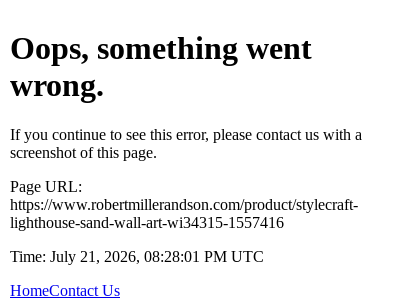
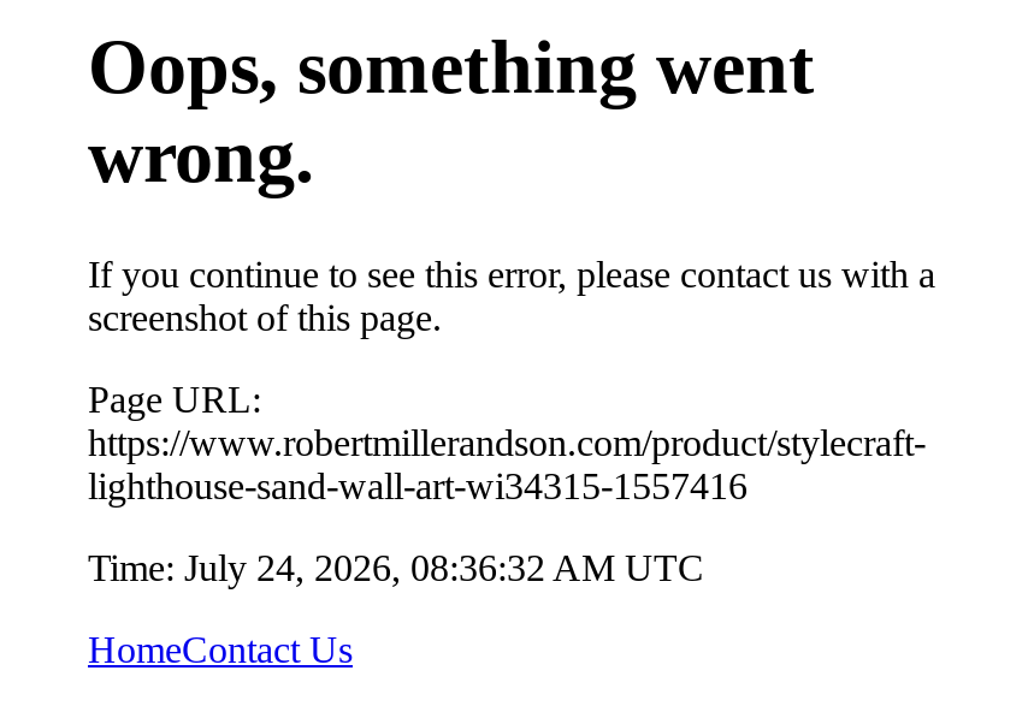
[10,248,264,265] Time: July 21, 2026, 08:28:01 PM UTC -> [88,547,704,588] Time: July 24, 2026, 08:36:32 AM UTC

